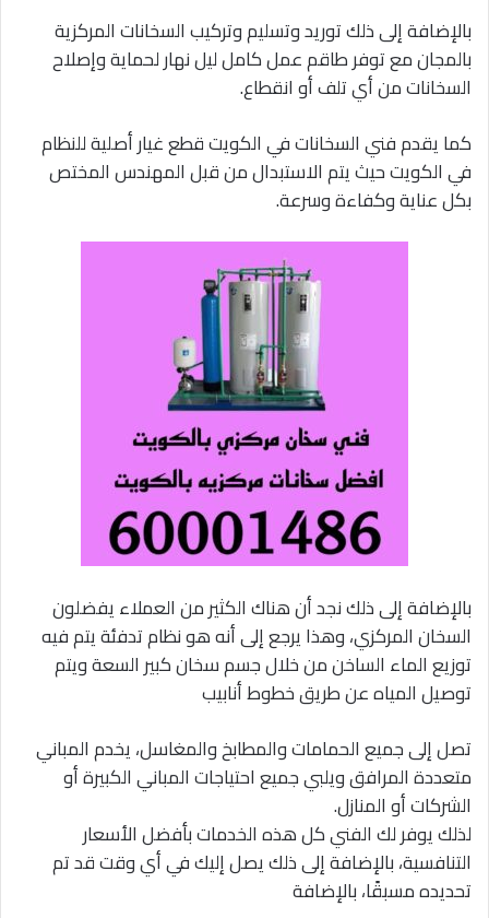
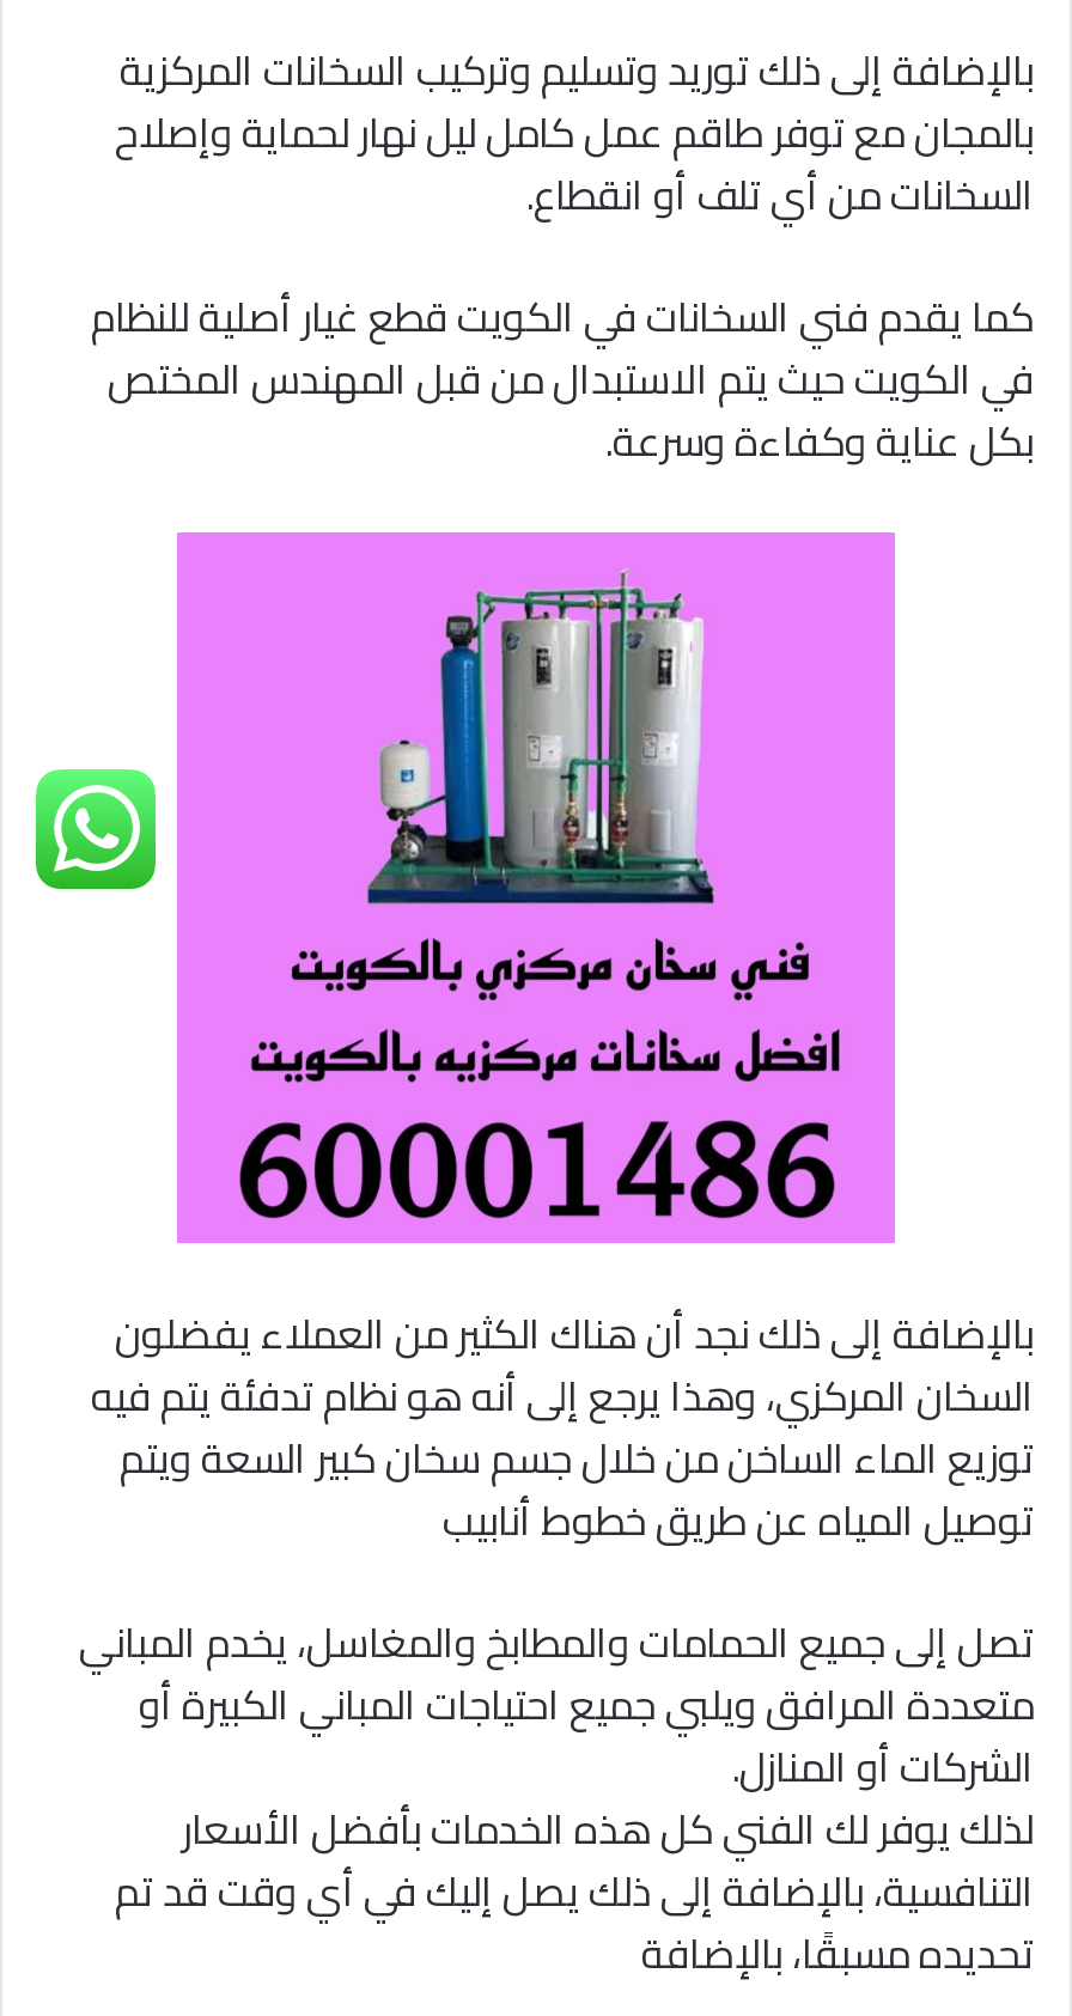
none -> [33,767,158,891] [image]

